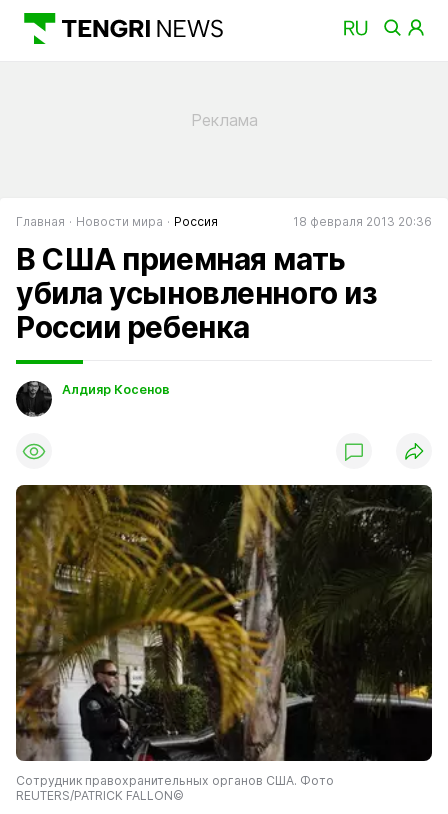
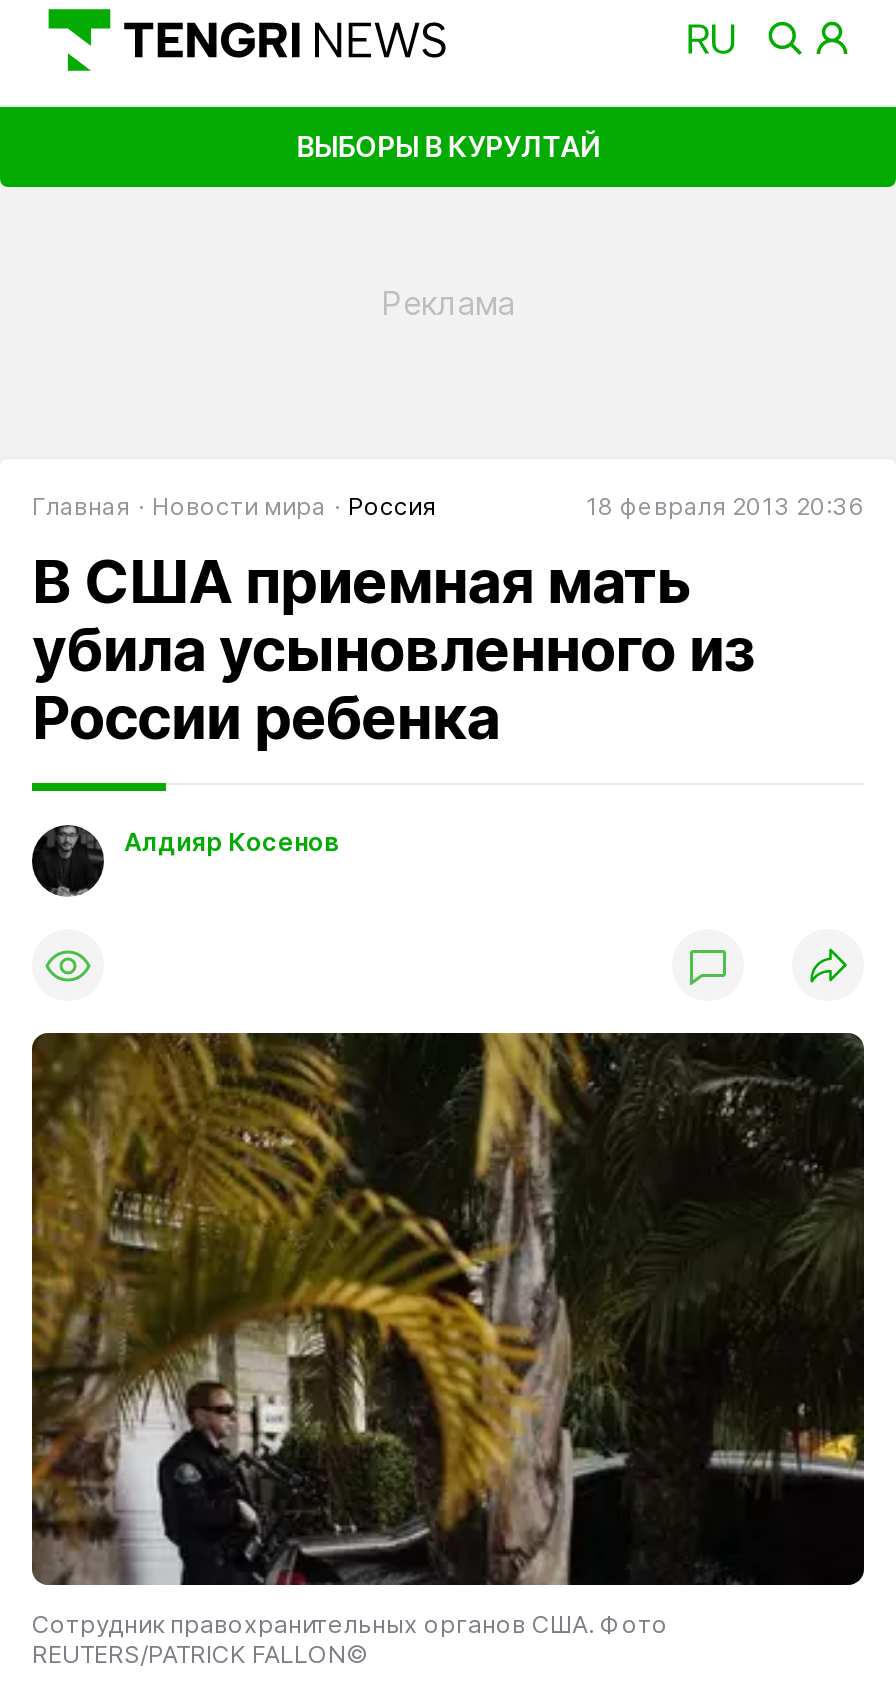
none -> [296,128,600,162] ВЫБОРЫ В КУРУЛТАЙ

